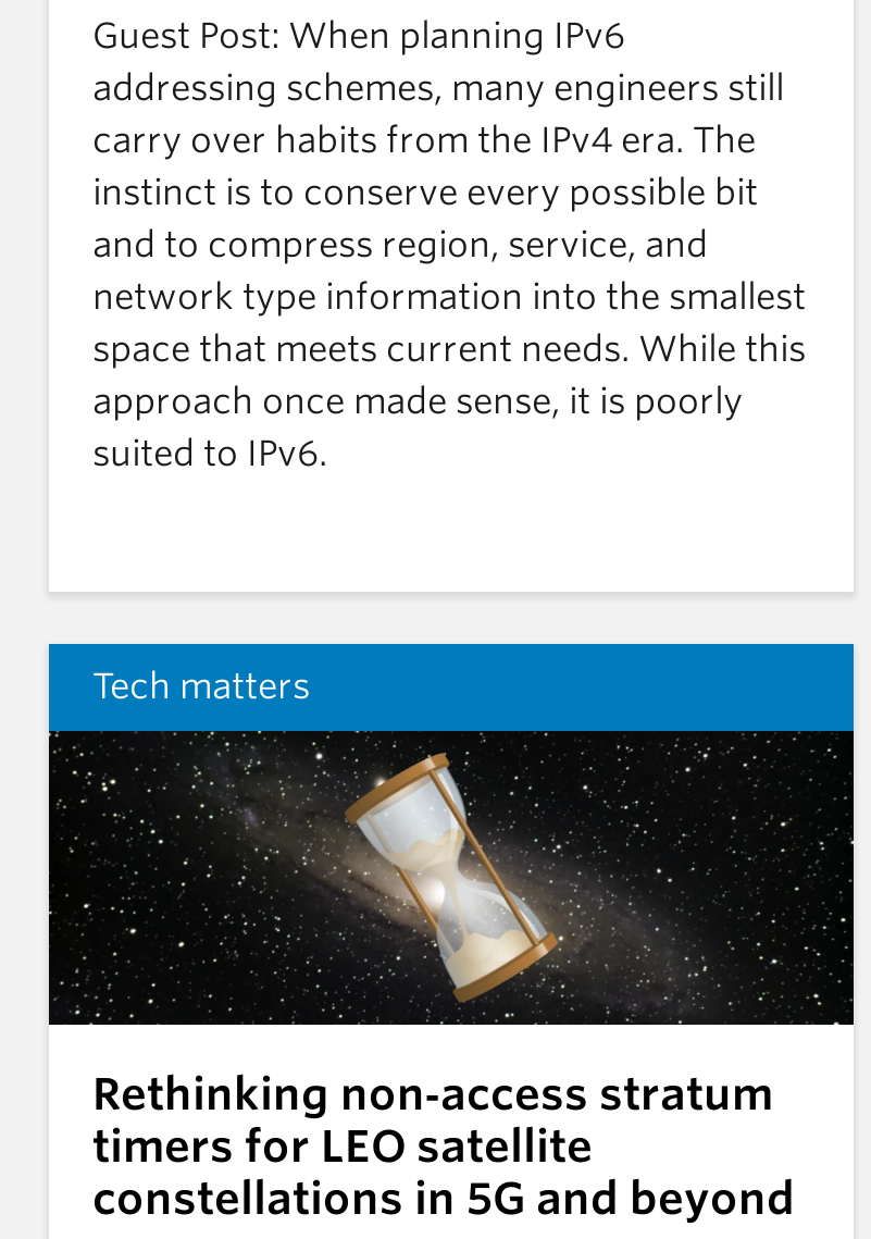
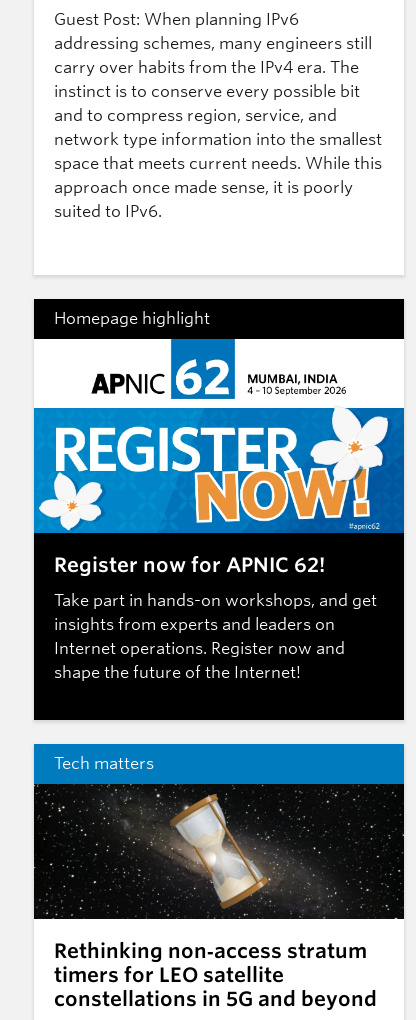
none -> [33,298,405,400] [image] | Homepage highlight
none -> [33,407,405,721] [image] | Register now for APNIC 62! | Take part in hands-on workshops, and get | insights from experts and leaders on | Internet operations. Register now and | shape the future of the Internet!

